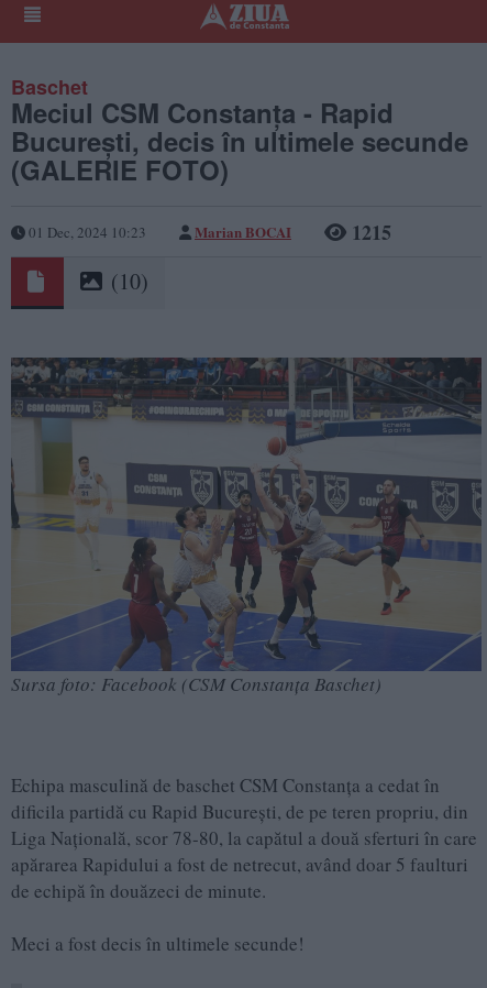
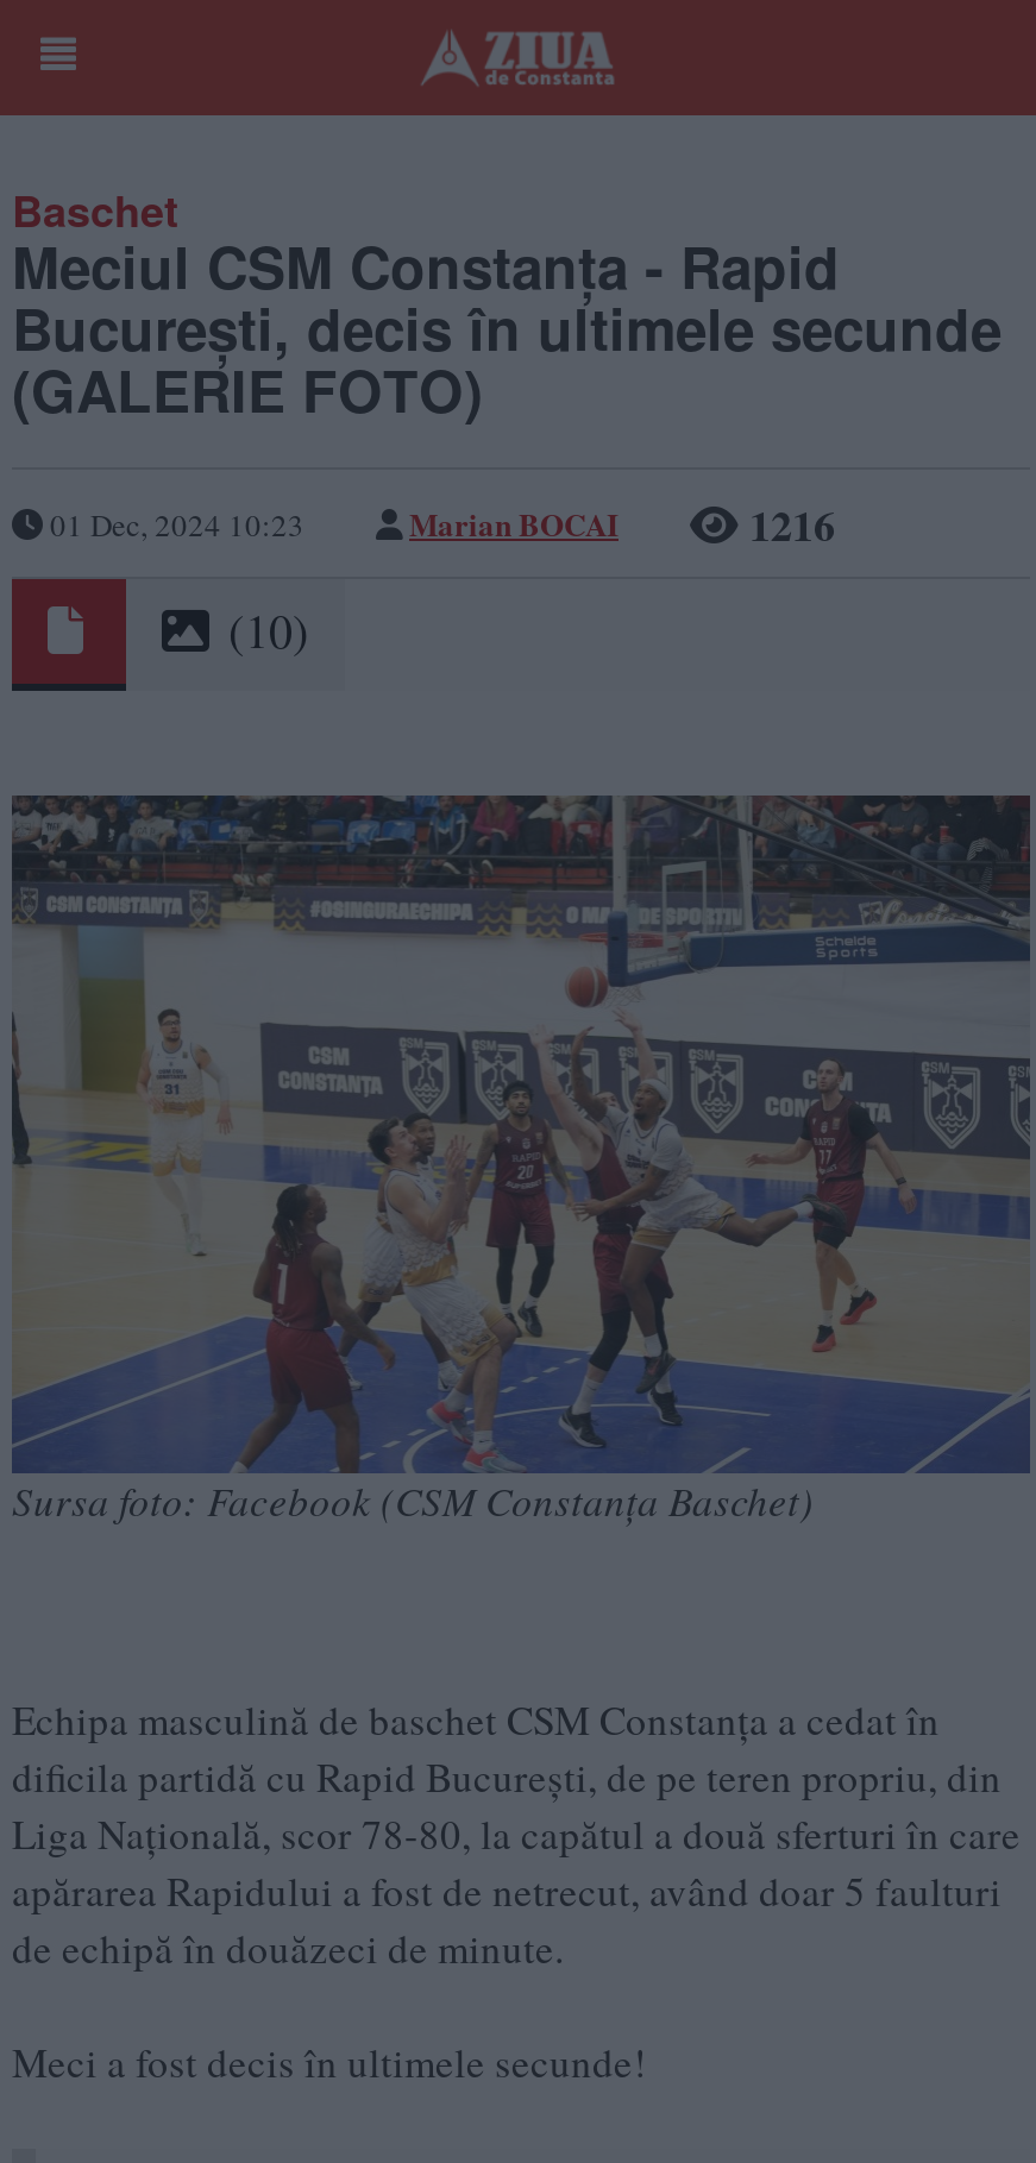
[346,217,391,246] 1215 -> [737,492,835,554] 1216

